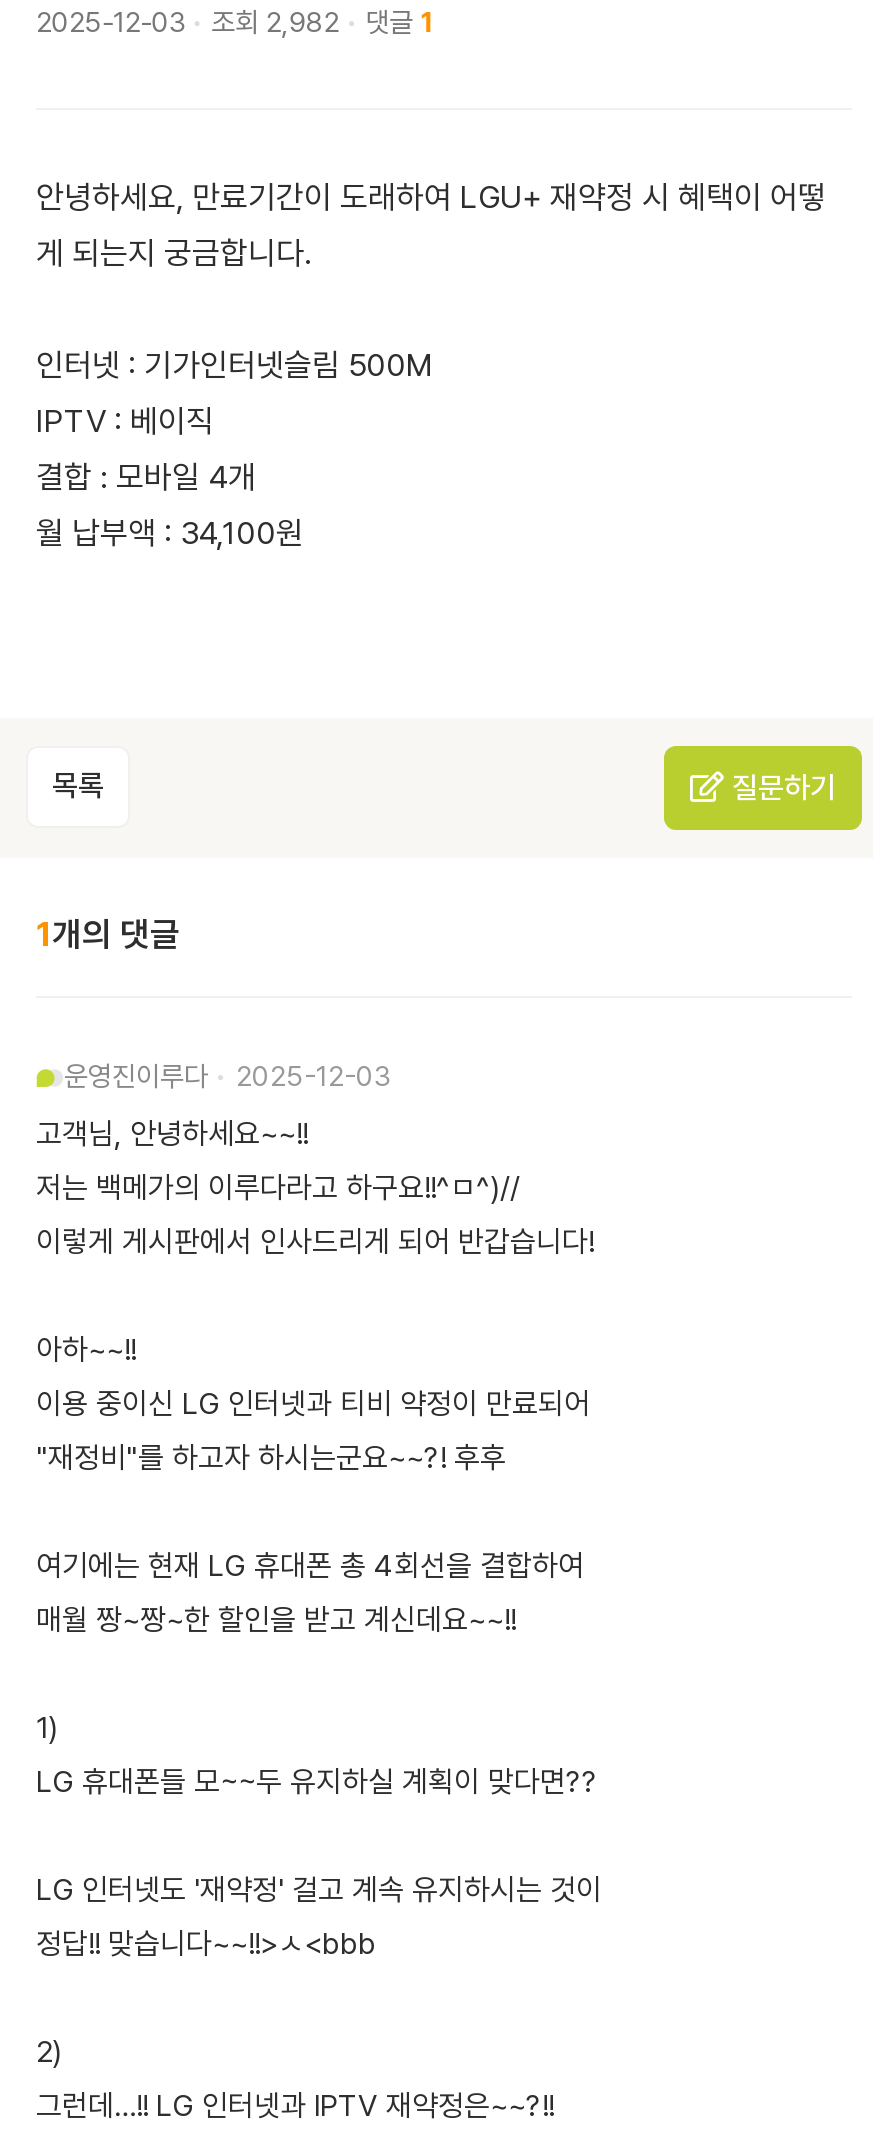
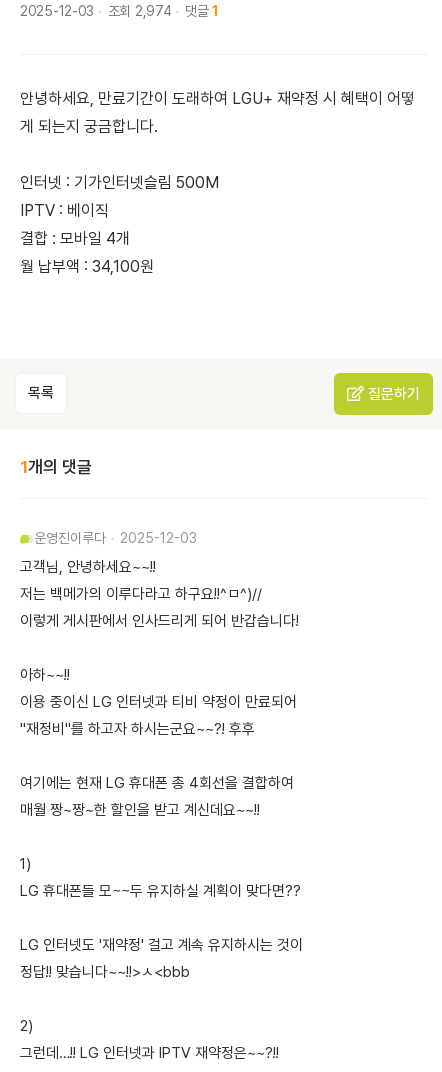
[36,6,434,38] 2025-12-03 조회 2,982 댓글 1 -> [20,3,219,19] 2025-12-03 조회 2,974 댓글 1

